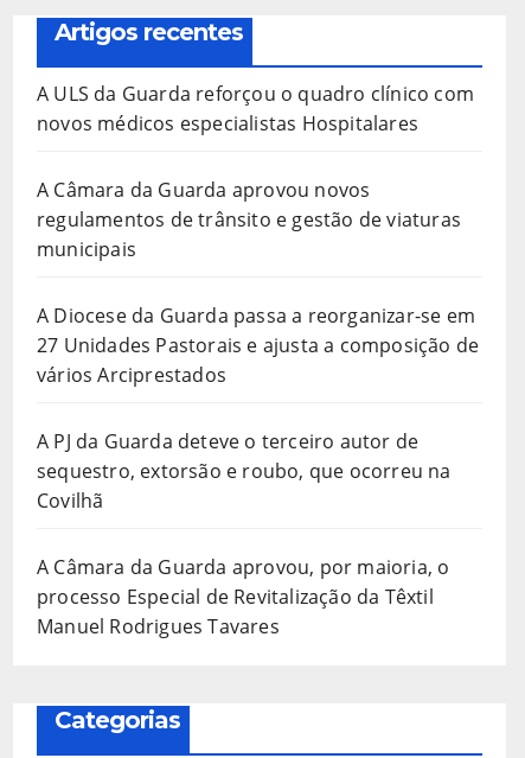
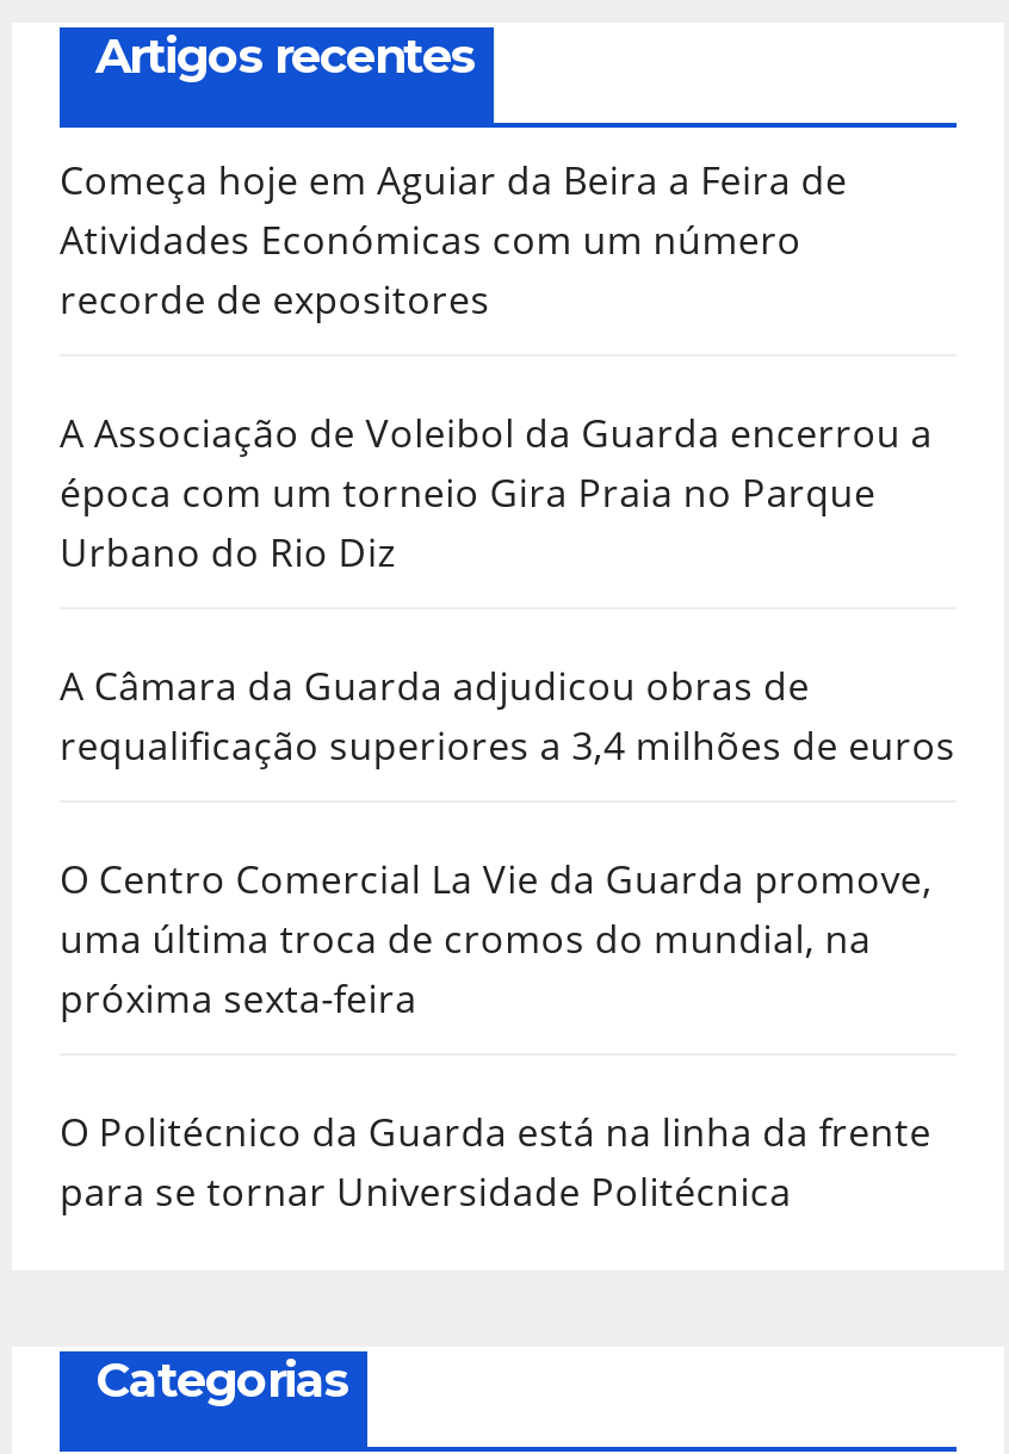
[37,80,474,136] A ULS da Guarda reforçou o quadro clínico com | novos médicos especialistas Hospitalares -> [60,153,847,325] Começa hoje em Aguiar da Beira a Feira de | Atividades Económicas com um número | recorde de expositores
[37,177,461,262] A Câmara da Guarda aprovou novos | regulamentos de trânsito e gestão de viaturas | municipais -> [60,406,933,578] A Associação de Voleibol da Guarda encerrou a | época com um torneio Gira Praia no Parque | Urbano do Rio Diz
[37,302,479,388] A Diocese da Guarda passa a reorganizar-se em | 27 Unidades Pastorais e ajusta a composição de | vários Arciprestados -> [60,659,956,771] A Câmara da Guarda adjudicou obras de | requalificação superiores a 3,4 milhões de euros
[37,428,451,513] A PJ da Guarda deteve o terceiro autor de | sequestro, extorsão e roubo, que ocorreu na | Covilhã -> [60,852,932,1024] O Centro Comercial La Vie da Guarda promove, | uma última troca de cromos do mundial, na | próxima sexta-feira
[37,554,450,639] A Câmara da Guarda aprovou, por maioria, o | processo Especial de Revitalização da Têxtil | Manuel Rodrigues Tavares -> [60,1105,931,1217] O Politécnico da Guarda está na linha da frente | para se tornar Universidade Politécnica

